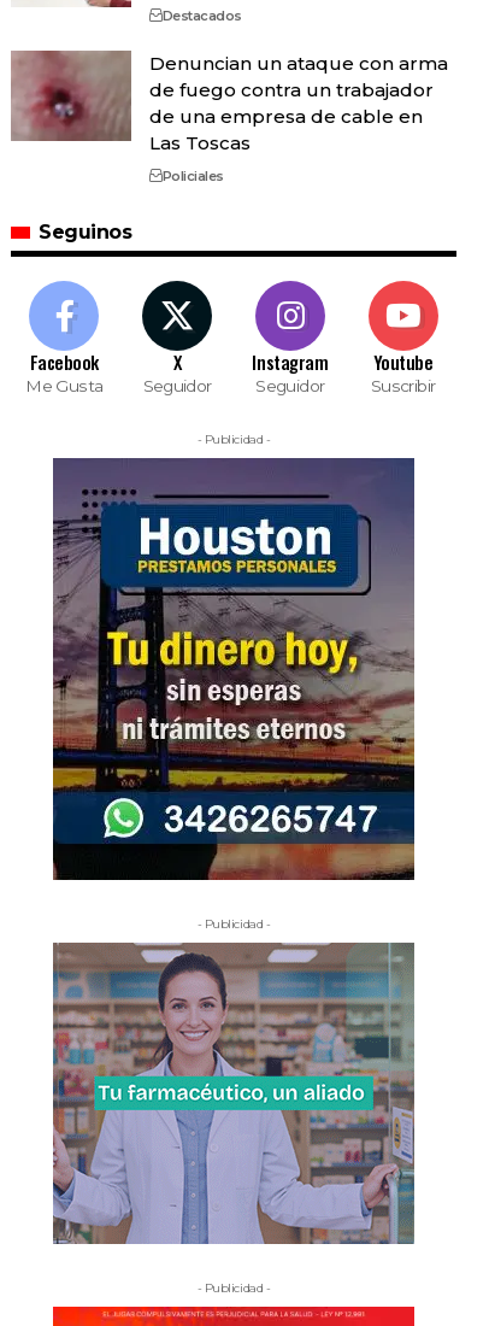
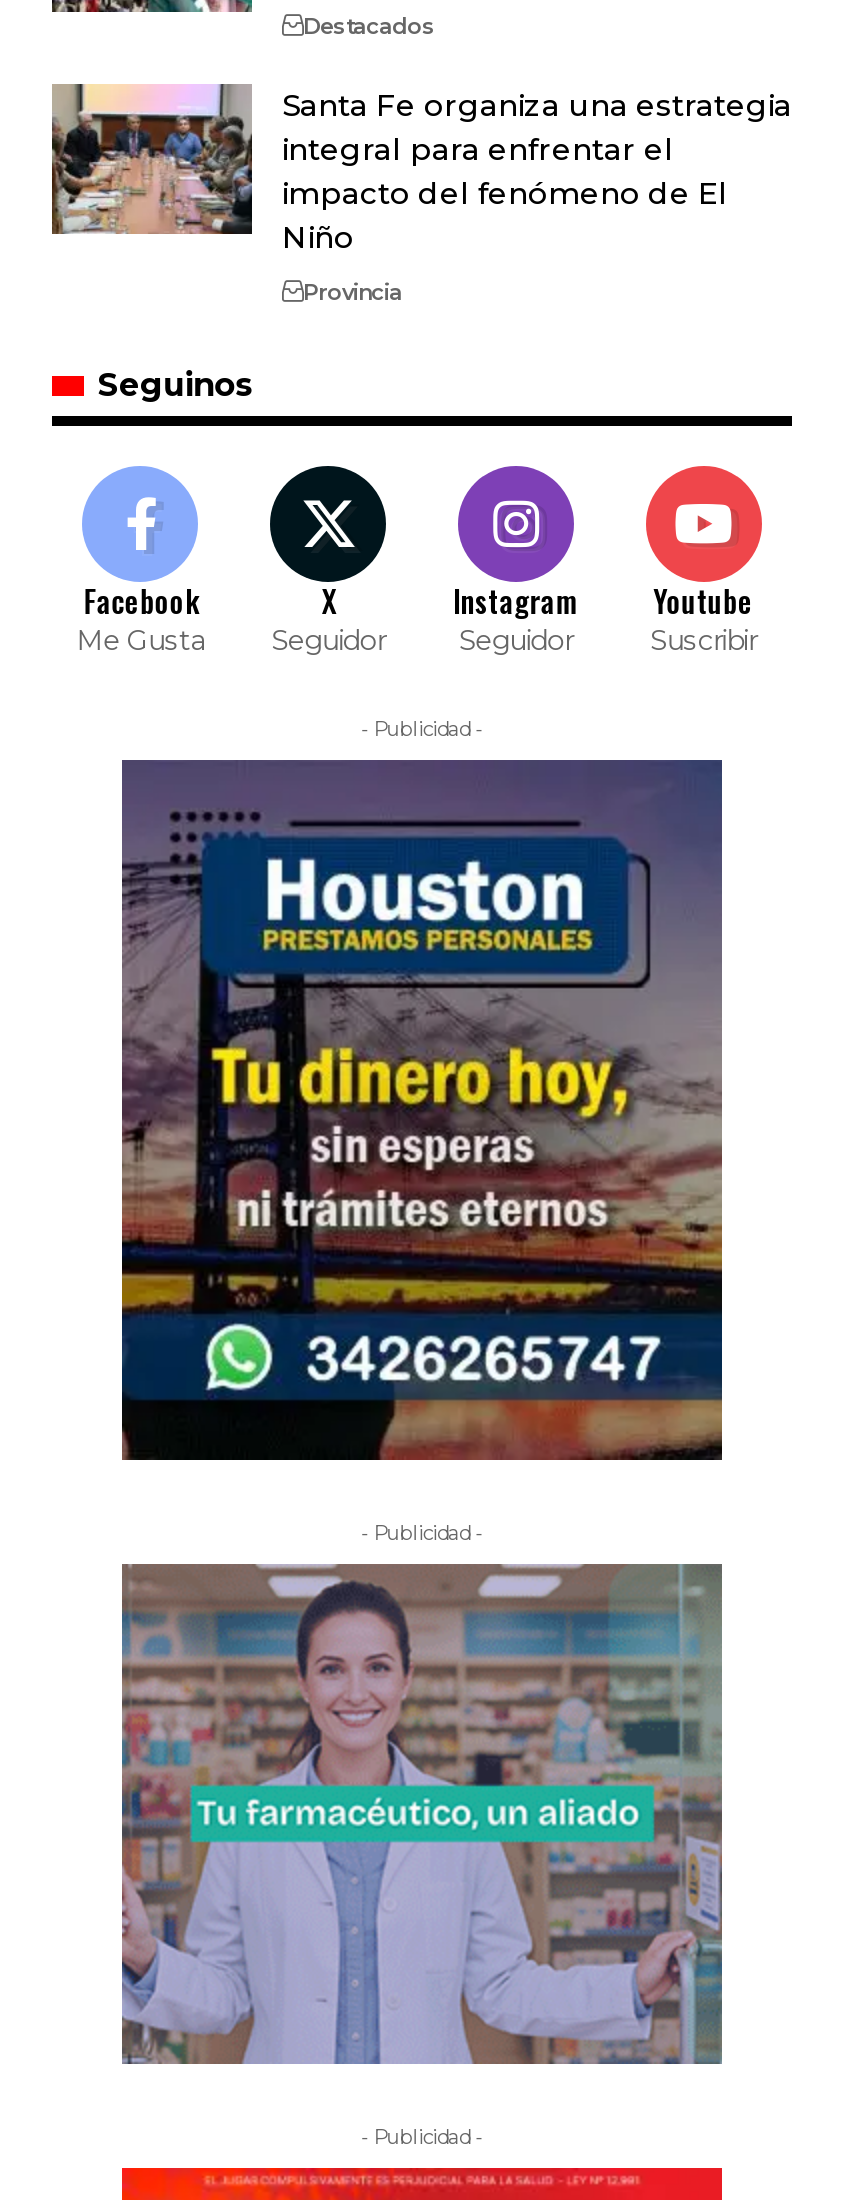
[11,49,448,154] [image] | Denuncian un ataque con arma | de fuego contra un trabajador | de una empresa de cable en | Las Toscas -> [52,84,792,256] [image] | Santa Fe organiza una estrategia | integral para enfrentar el | impacto del fenómeno de El | Niño
[162,168,223,184] Policiales -> [303,278,402,306] Provincia

